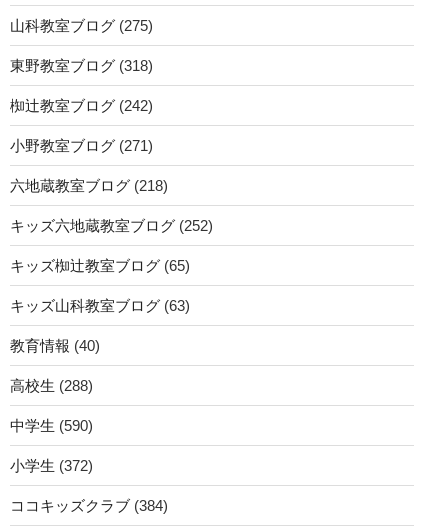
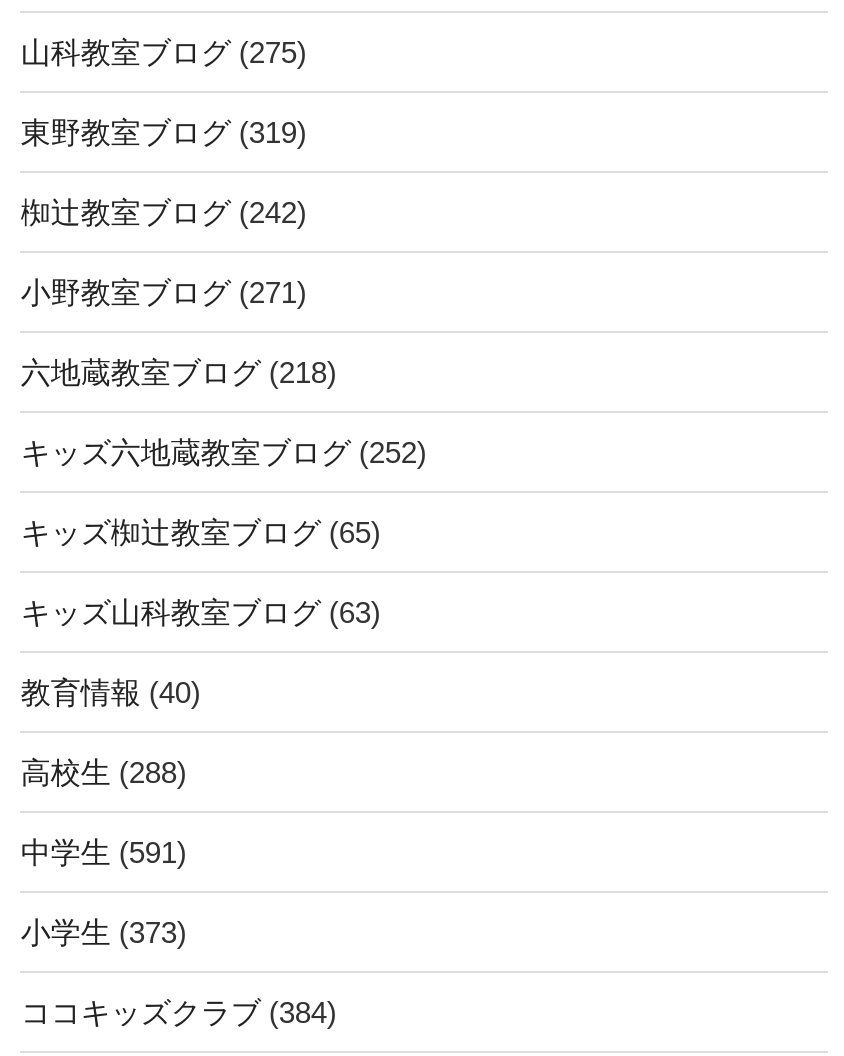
[10,57,153,74] 東野教室ブログ(318) -> [21,115,307,149] 東野教室ブログ(319)
[10,417,93,434] 中学生(590) -> [21,835,187,869] 中学生(591)
[10,457,93,474] 小学生(372) -> [21,915,187,949] 小学生(373)

